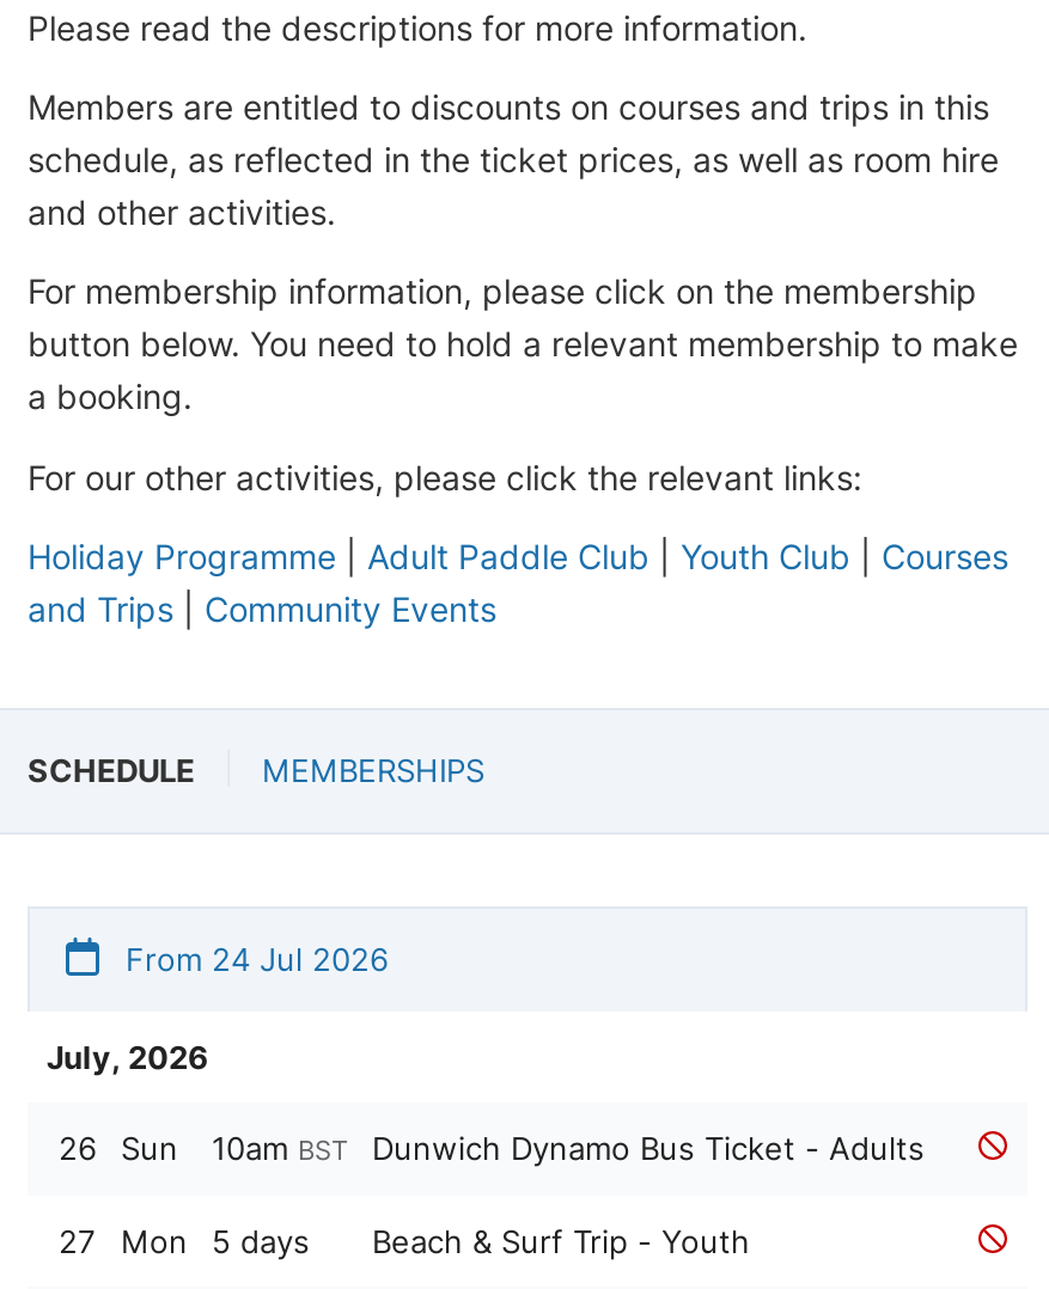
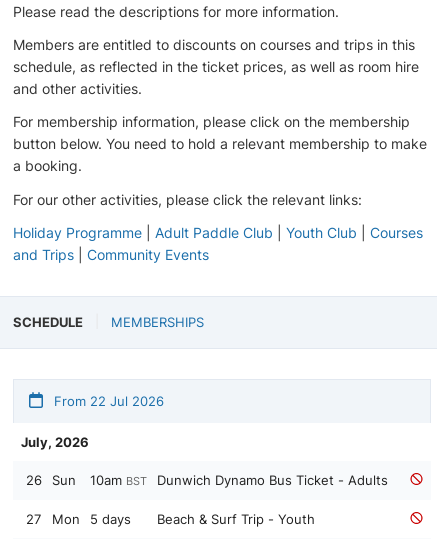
[116,939,389,978] From 24 Jul 2026 -> [50,393,164,409] From 22 Jul 2026

